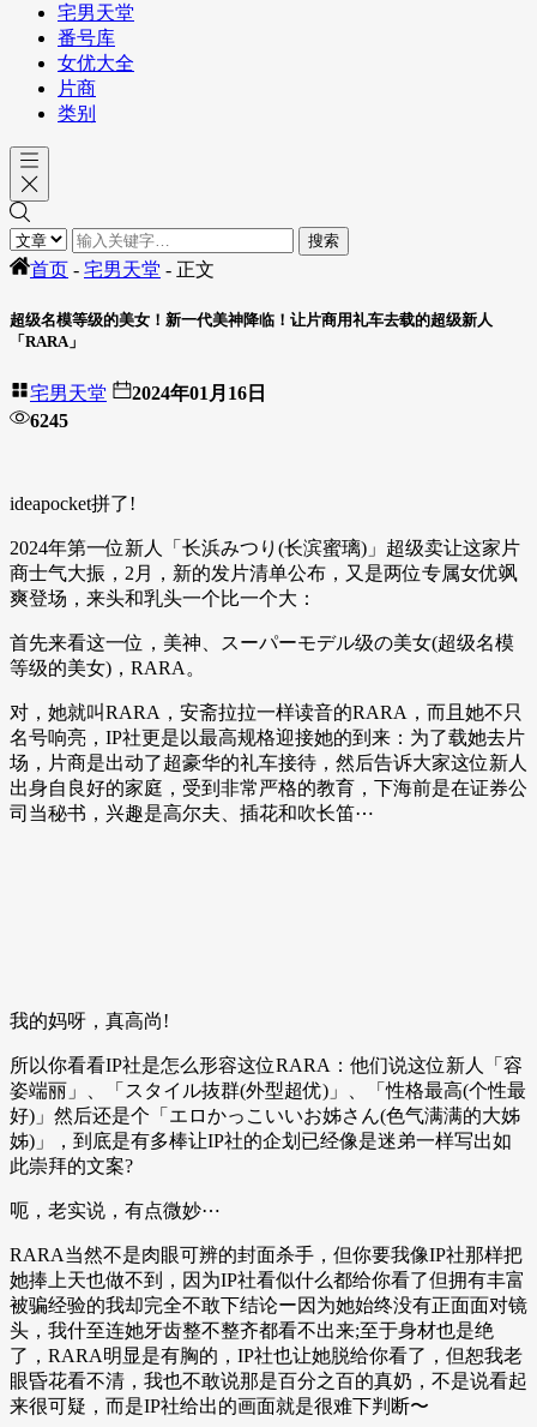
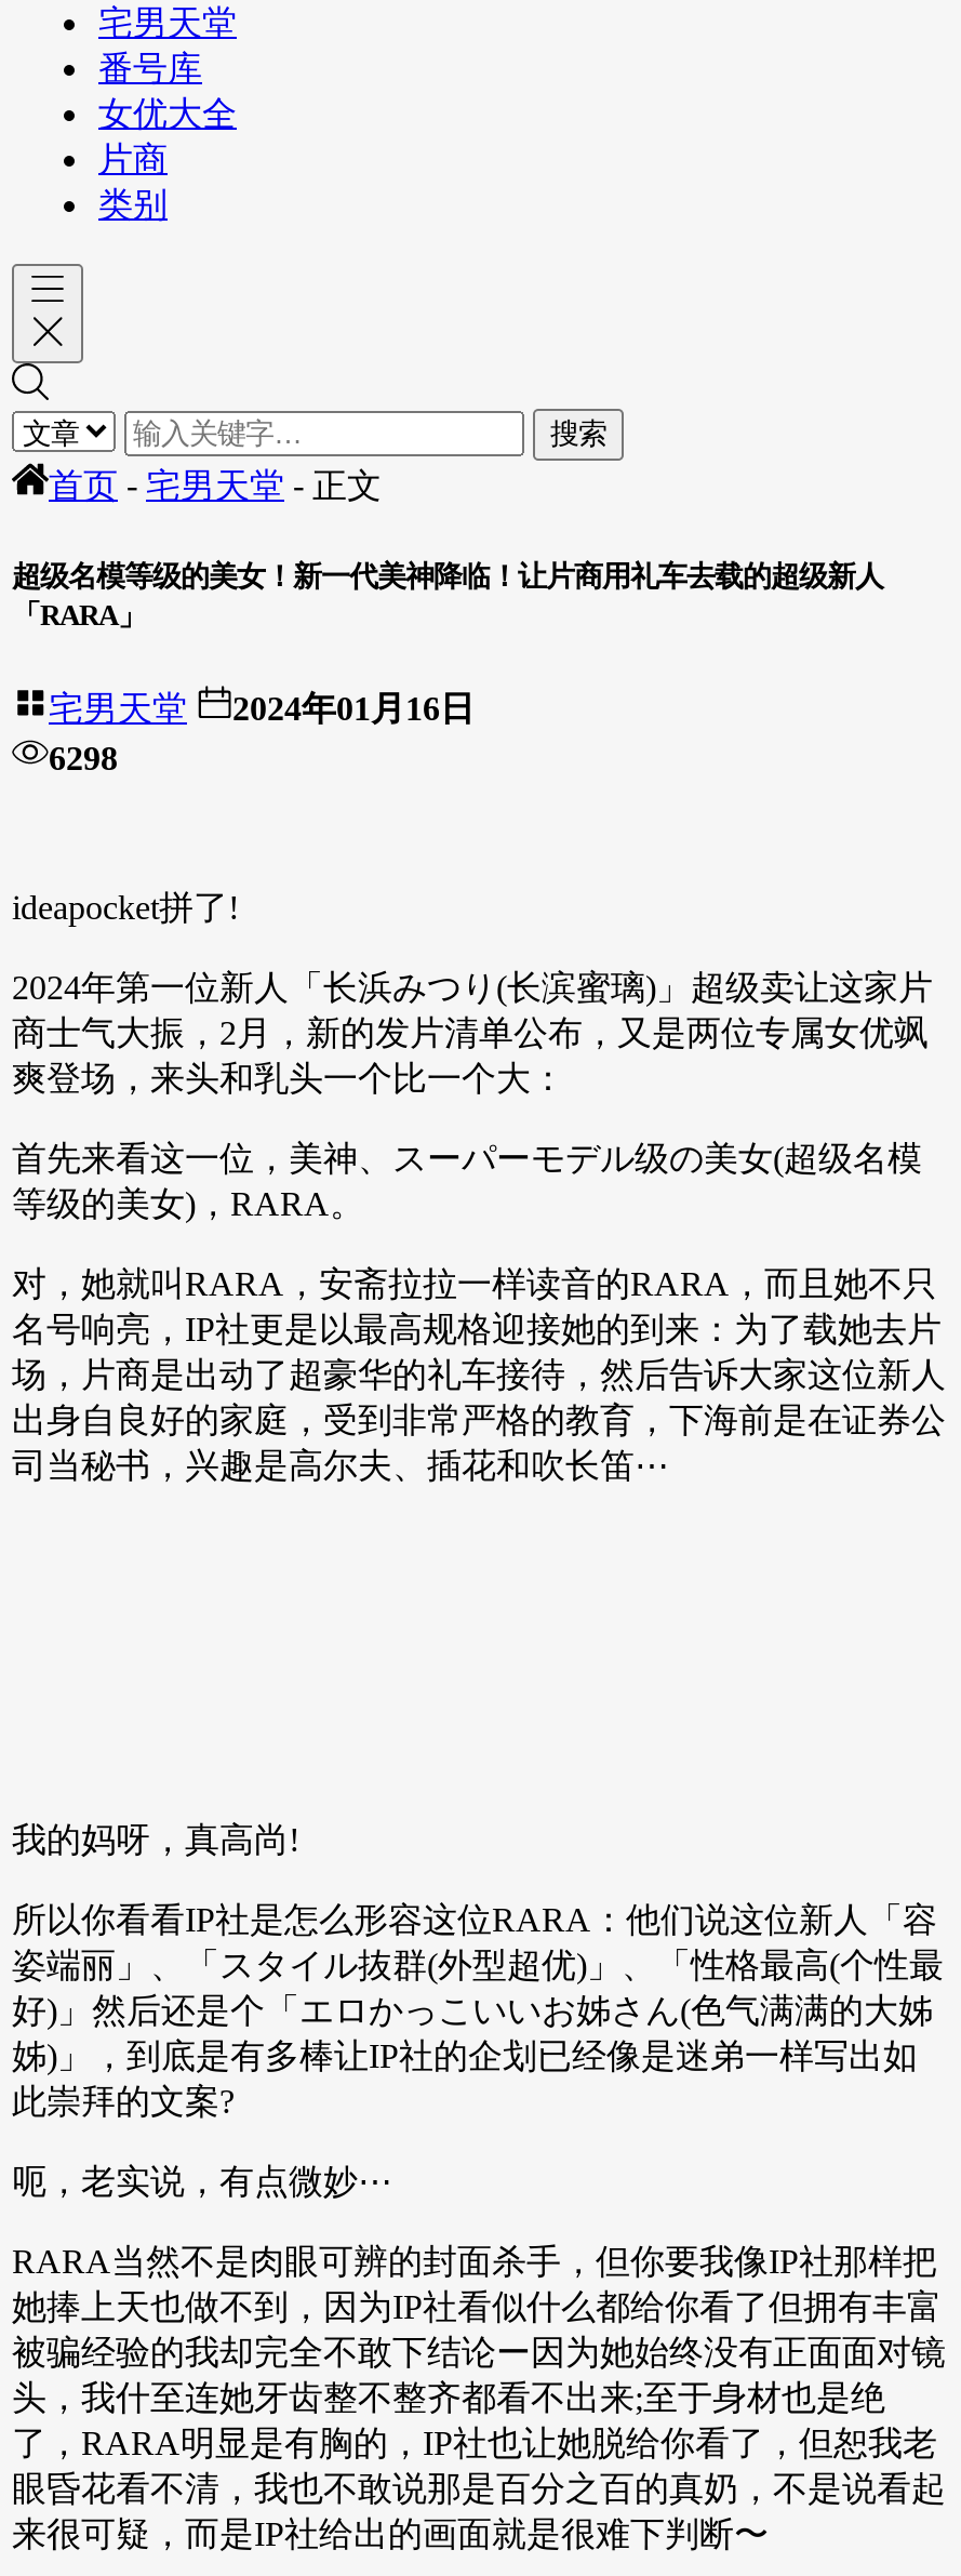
[30,411,68,431] 6245 -> [49,740,118,777] 6298

